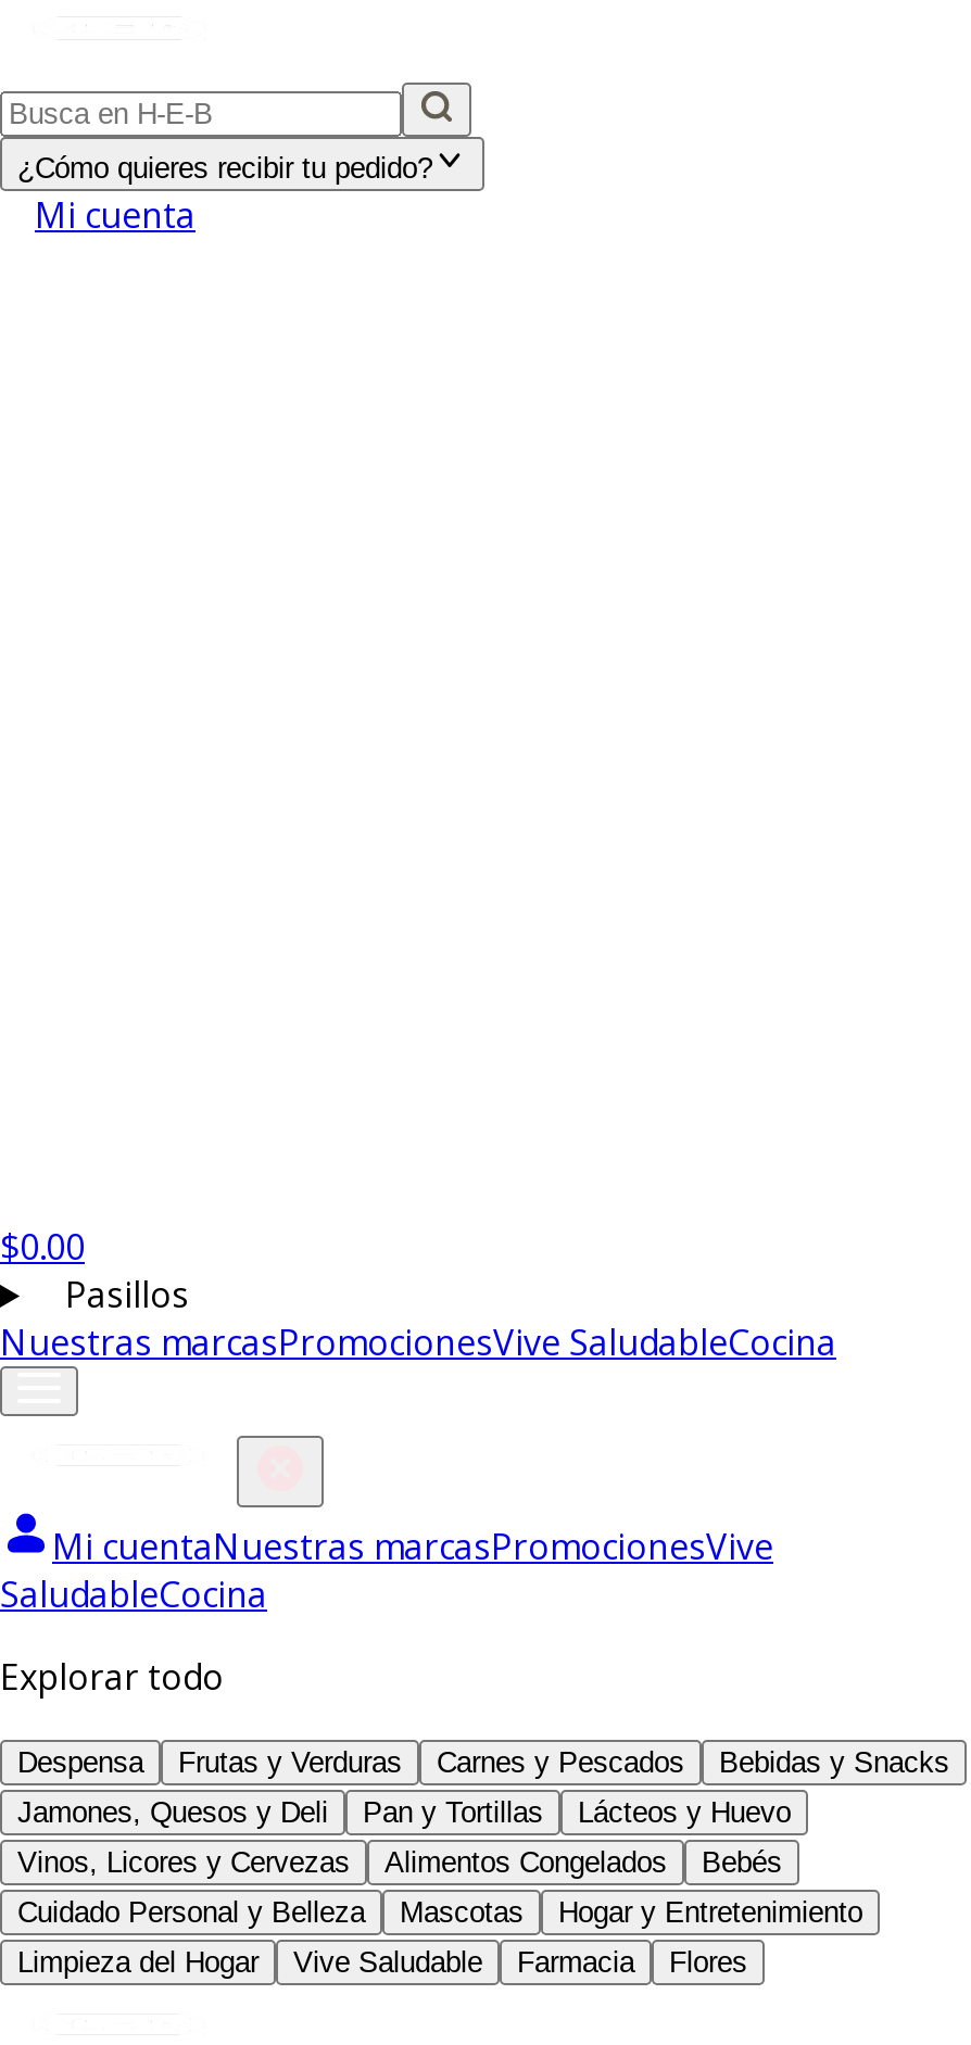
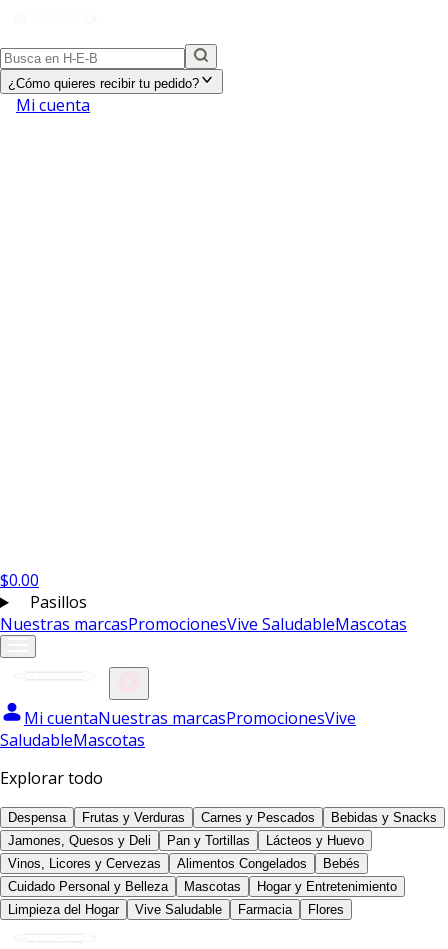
[0,1318,836,1366] Nuestras marcasPromocionesVive SaludableCocina -> [0,613,407,635] Nuestras marcasPromocionesVive SaludableMascotas
[0,1570,267,1618] SaludableCocina -> [0,729,145,751] SaludableMascotas

